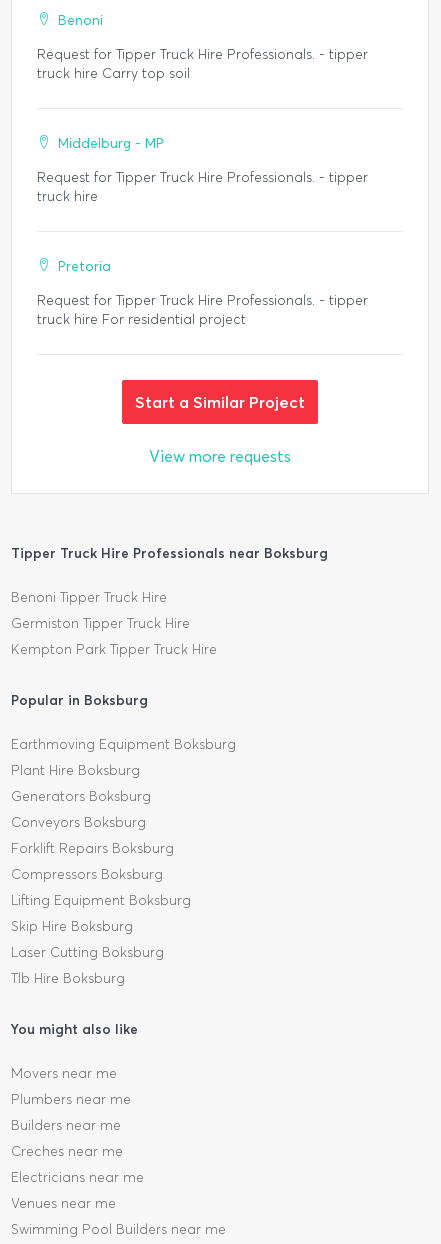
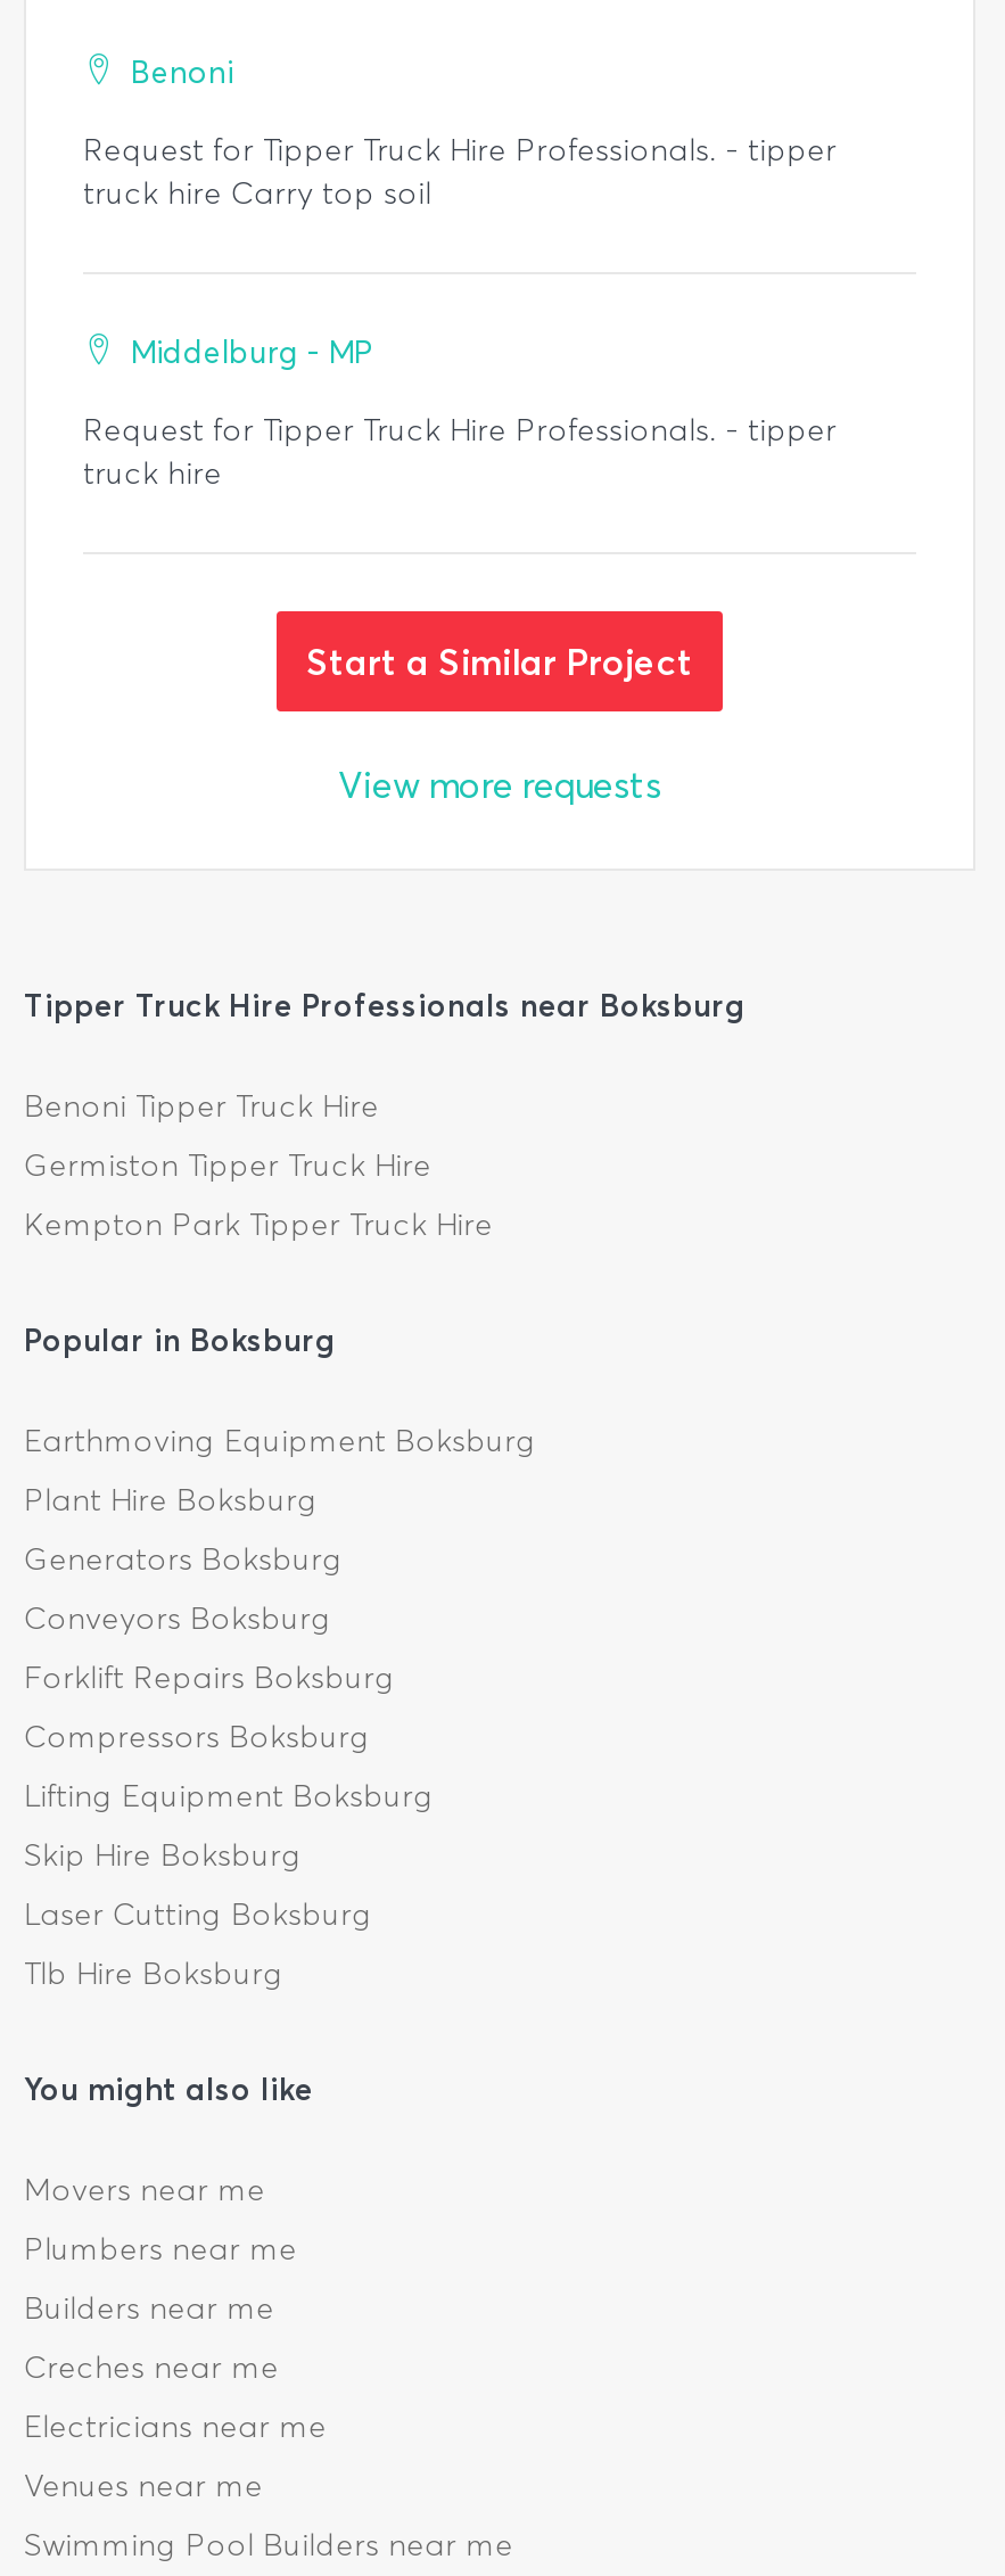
[37,258,368,328] Pretoria | Request for Tipper Truck Hire Professionals. - tipper | truck hire For residential project -> none

